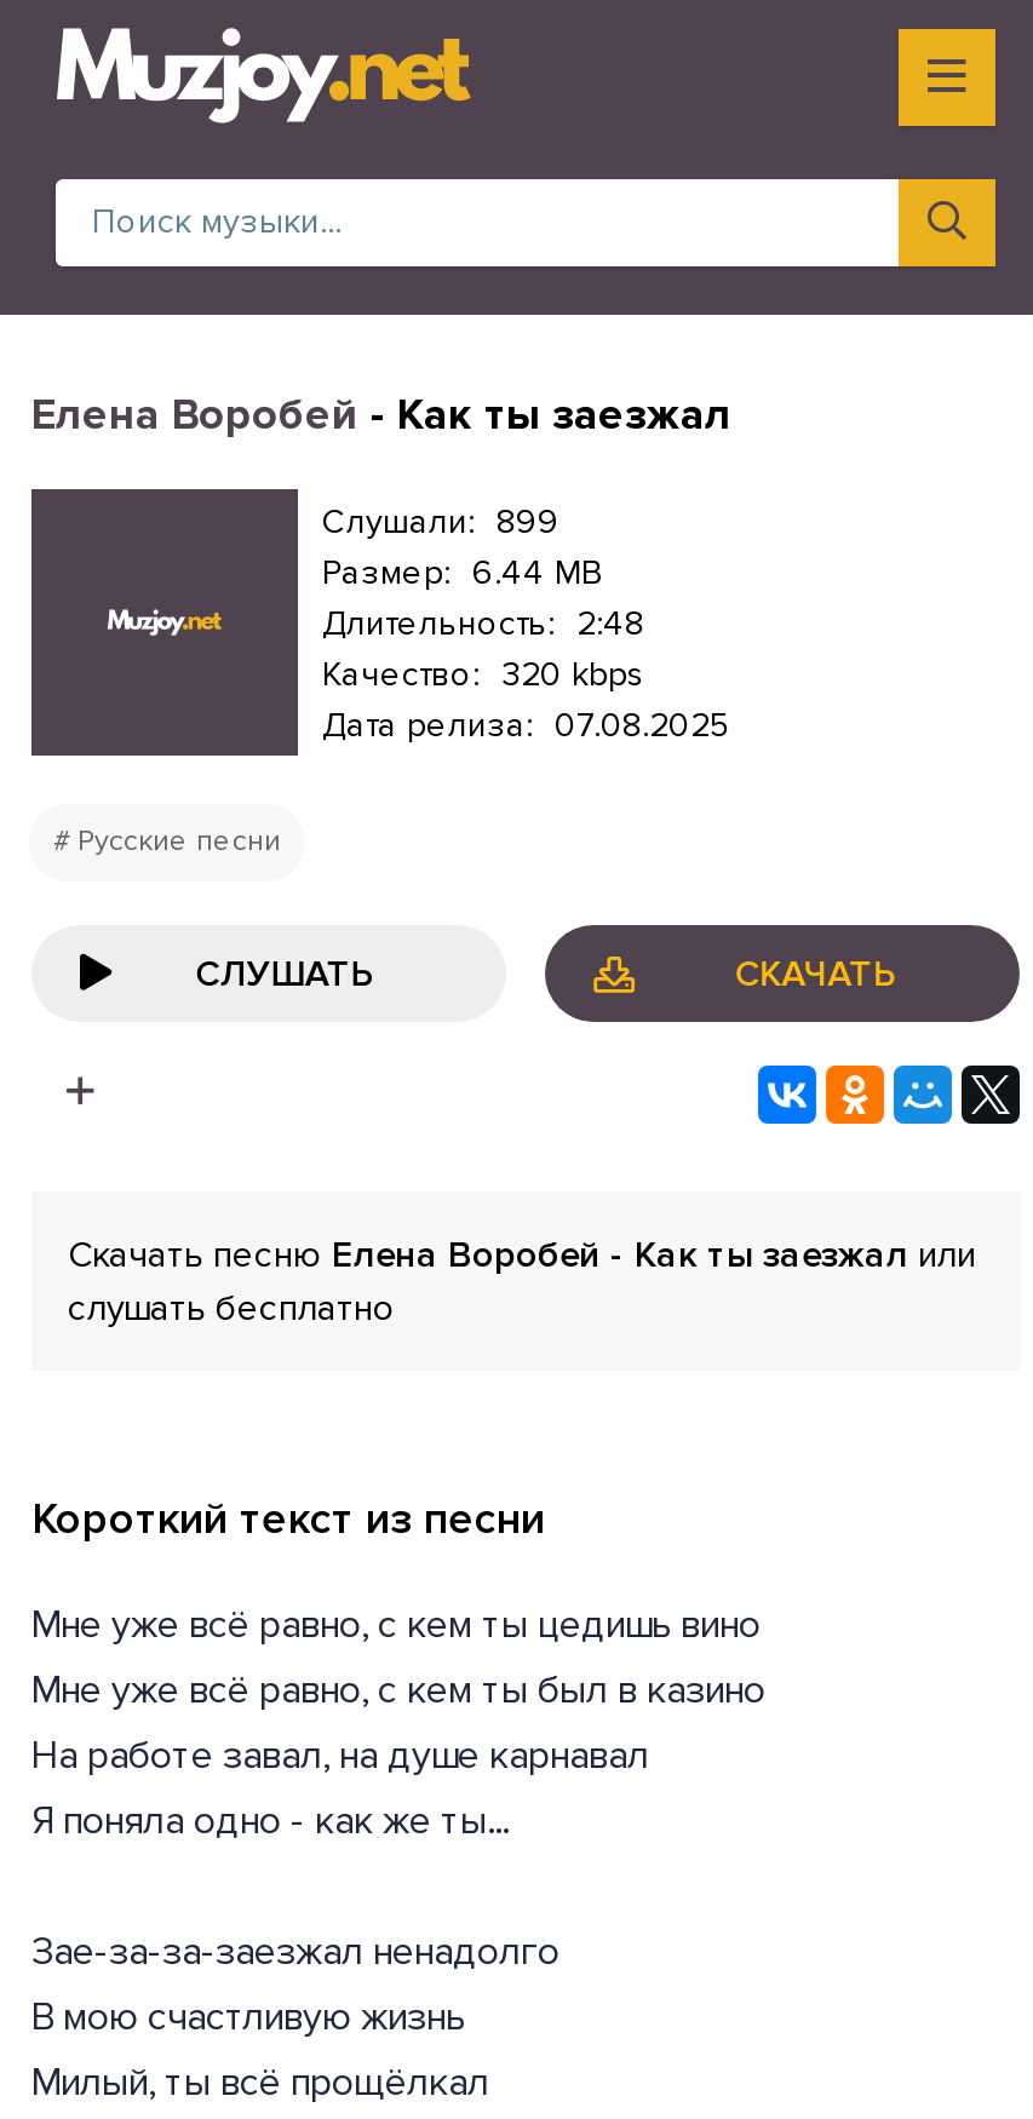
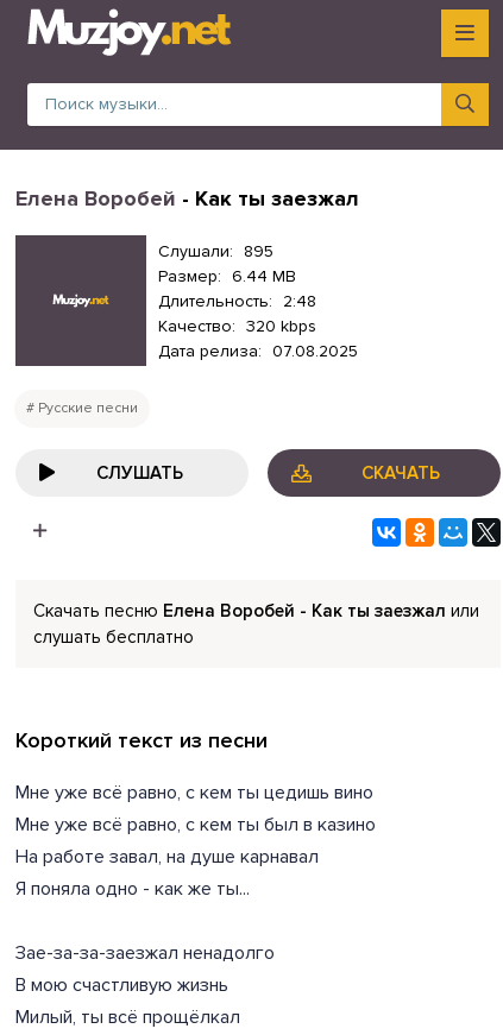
[322,500,559,541] Слушали: 899 -> [158,241,273,261] Слушали: 895

